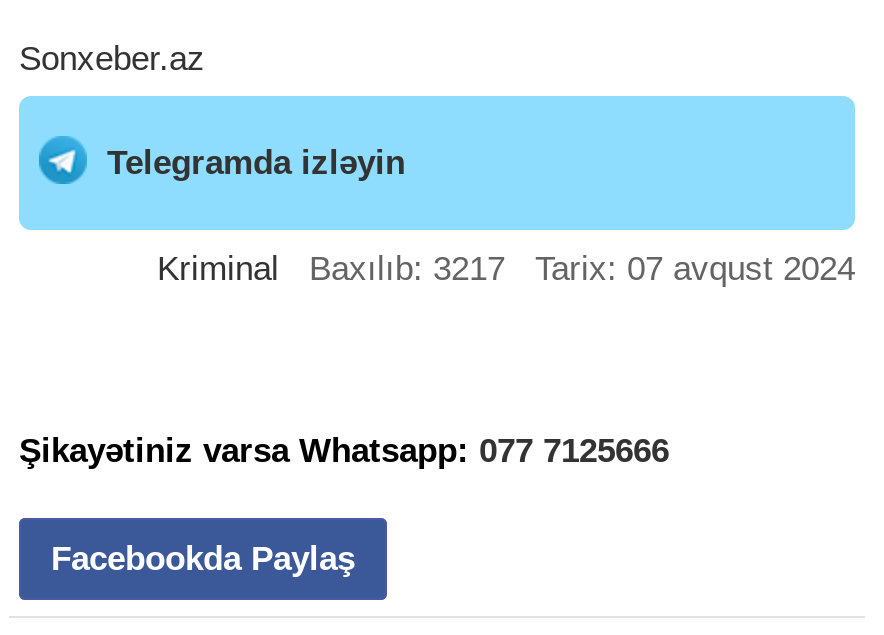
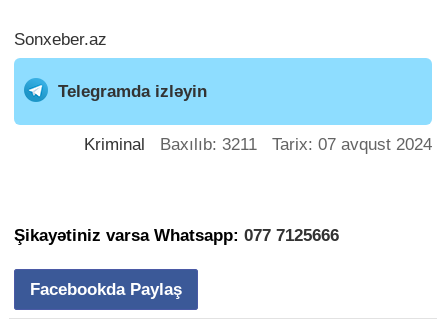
[157,250,855,288] Kriminal Baxılıb: 3217 Tarix: 07 avqust 2024 -> [84,135,432,154] Kriminal Baxılıb: 3211 Tarix: 07 avqust 2024

